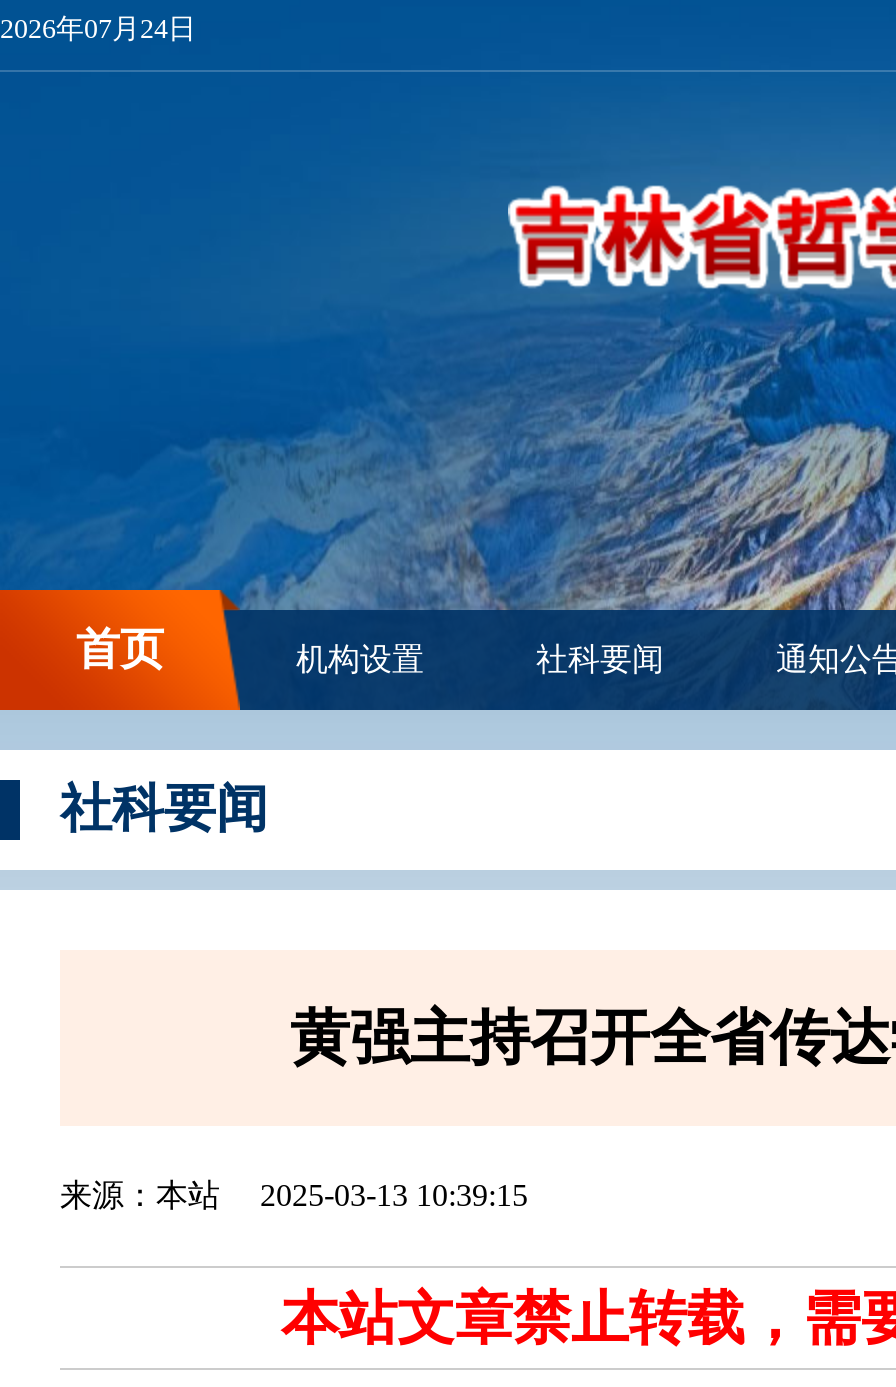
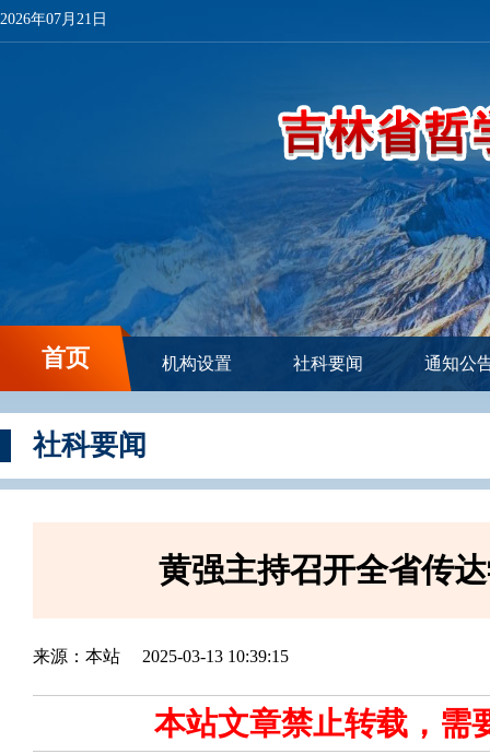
[0,14,196,44] 2026年07月24日 -> [0,11,107,27] 2026年07月21日

